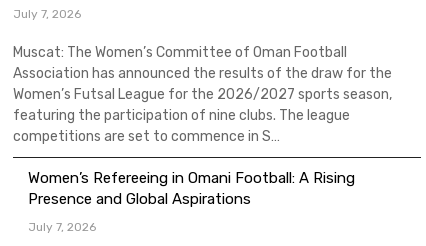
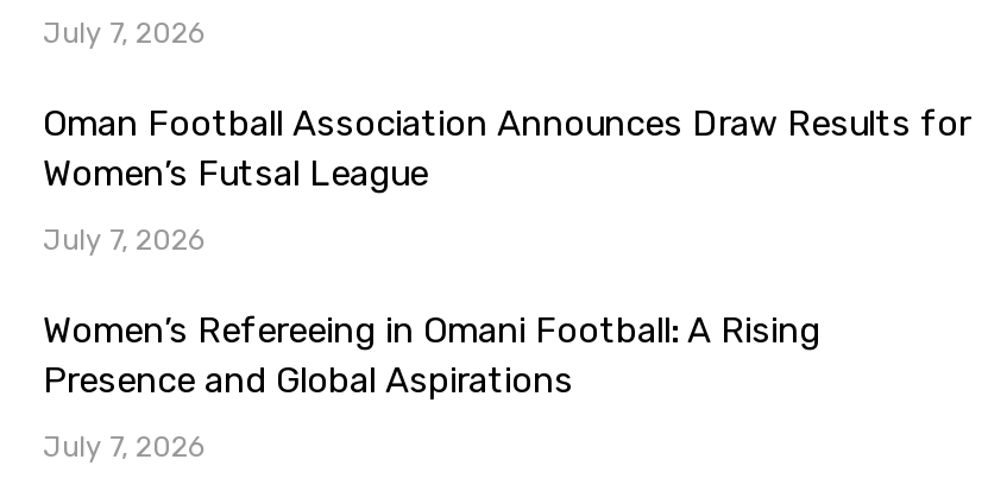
[13,44,392,145] Muscat: The Women’s Committee of Oman Football | Association has announced the results of the draw for the | Women’s Futsal League for the 2026/2027 sports season, | featuring the participation of nine clubs. The league | competitions are set to commence in S… -> [43,102,970,257] Oman Football Association Announces Draw Results for | Women’s Futsal League | July 7, 2026

